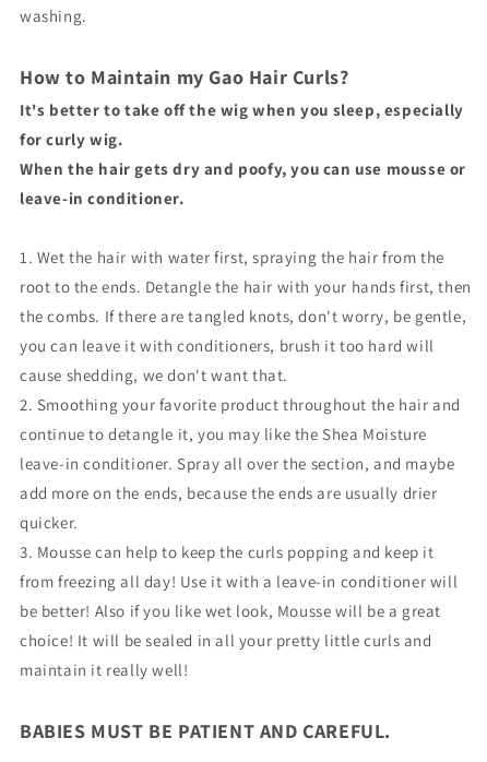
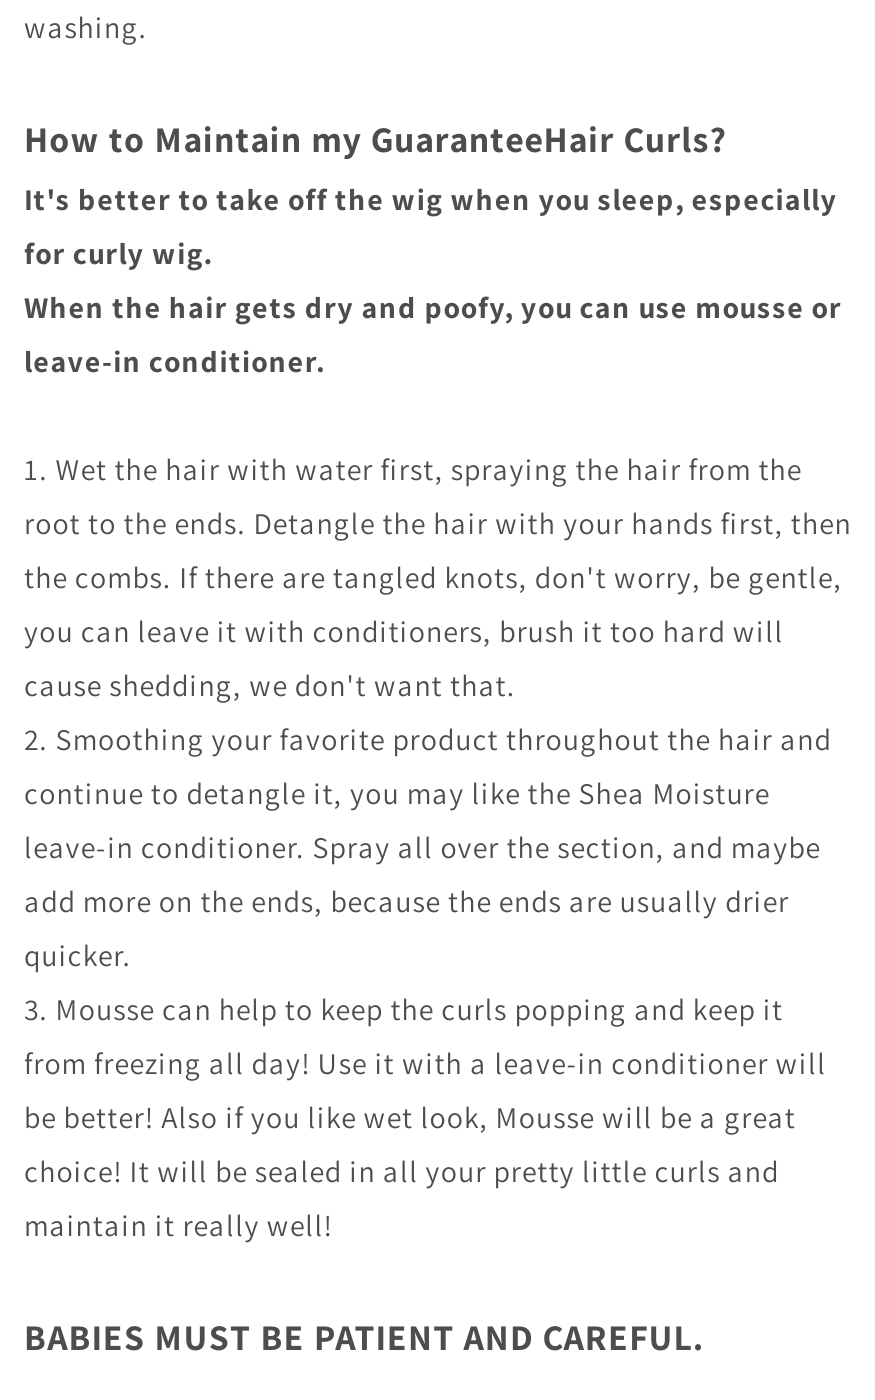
[20,64,349,89] How to Maintain my Gao Hair Curls? -> [24,117,727,163] How to Maintain my GuaranteeHair Curls?

